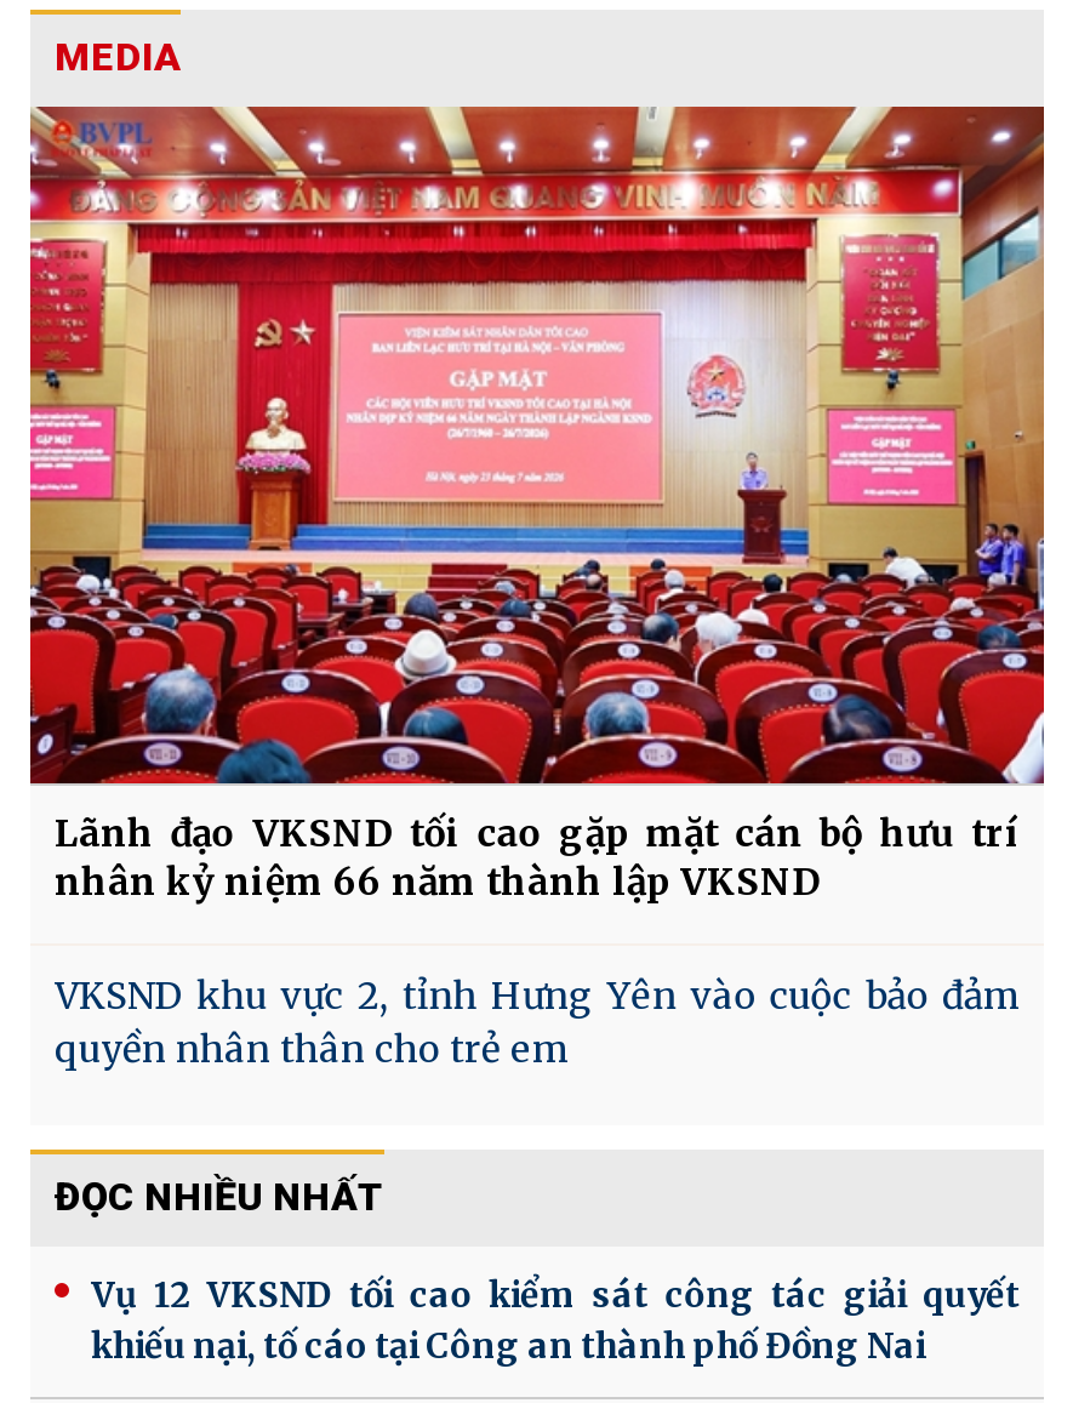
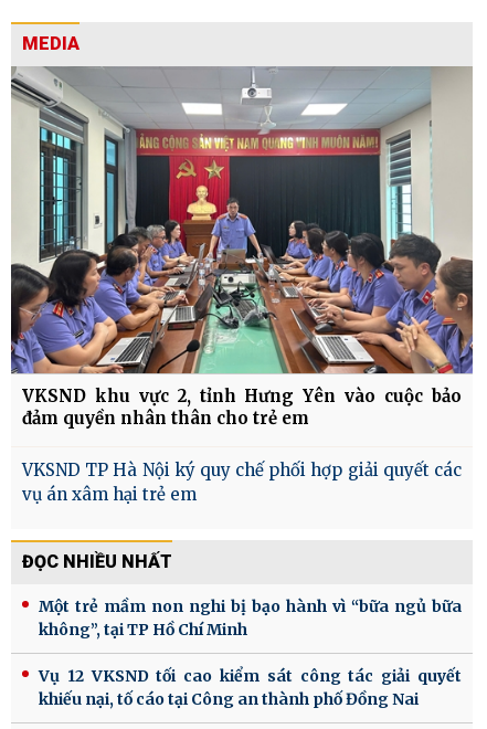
[28,104,1046,905] [image] | Lãnh đạo VKSND tối cao gặp mặt cán bộ hưu trí | nhân kỷ niệm 66 năm thành lập VKSND -> [10,66,474,429] [image] | VKSND khu vực 2, tỉnh Hưng Yên vào cuộc bảo | đảm quyền nhân thân cho trẻ em
[55,973,1020,1072] VKSND khu vực 2, tỉnh Hưng Yên vào cuộc bảo đảm | quyền nhân thân cho trẻ em -> [22,460,462,505] VKSND TP Hà Nội ký quy chế phối hợp giải quyết các | vụ án xâm hại trẻ em
none -> [39,597,462,640] Một trẻ mầm non nghi bị bạo hành vì “bữa ngủ bữa | không”, tại TP Hồ Chí Minh

